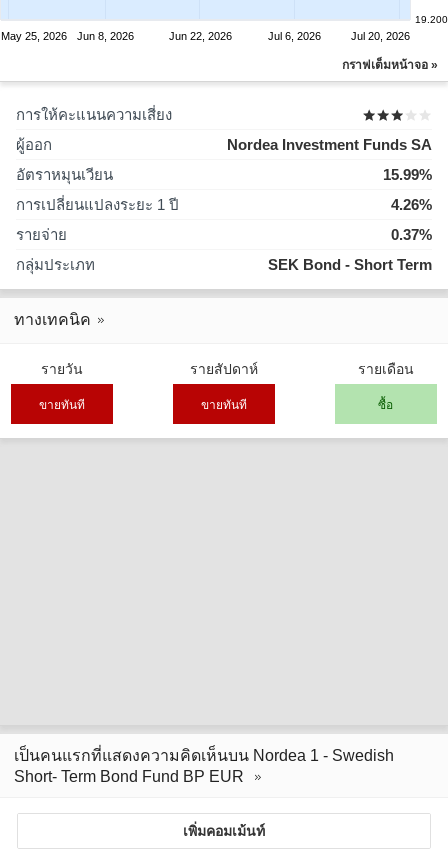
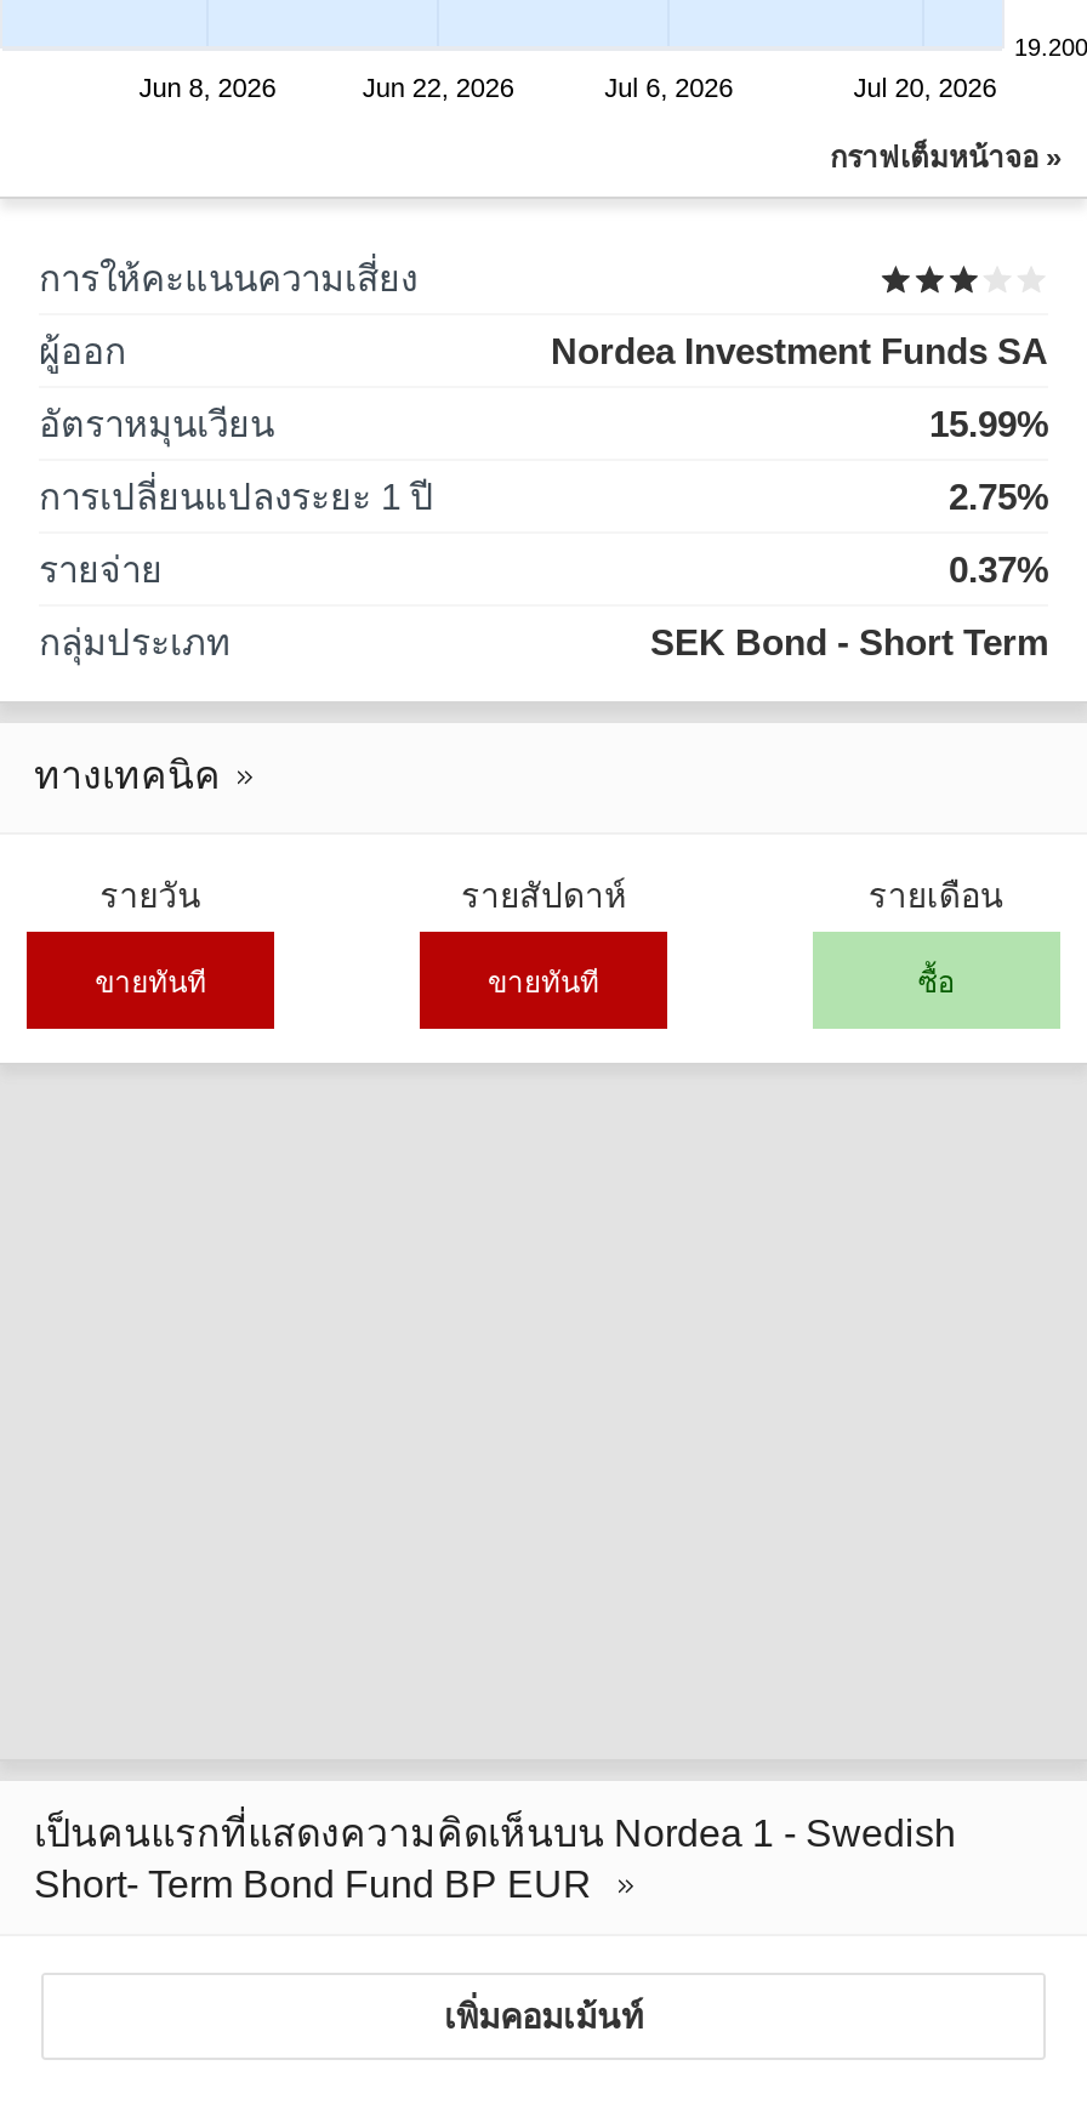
[1,30,67,42] May 25, 2026 -> none
[391,196,432,213] 4.26% -> [949,476,1048,517] 2.75%

